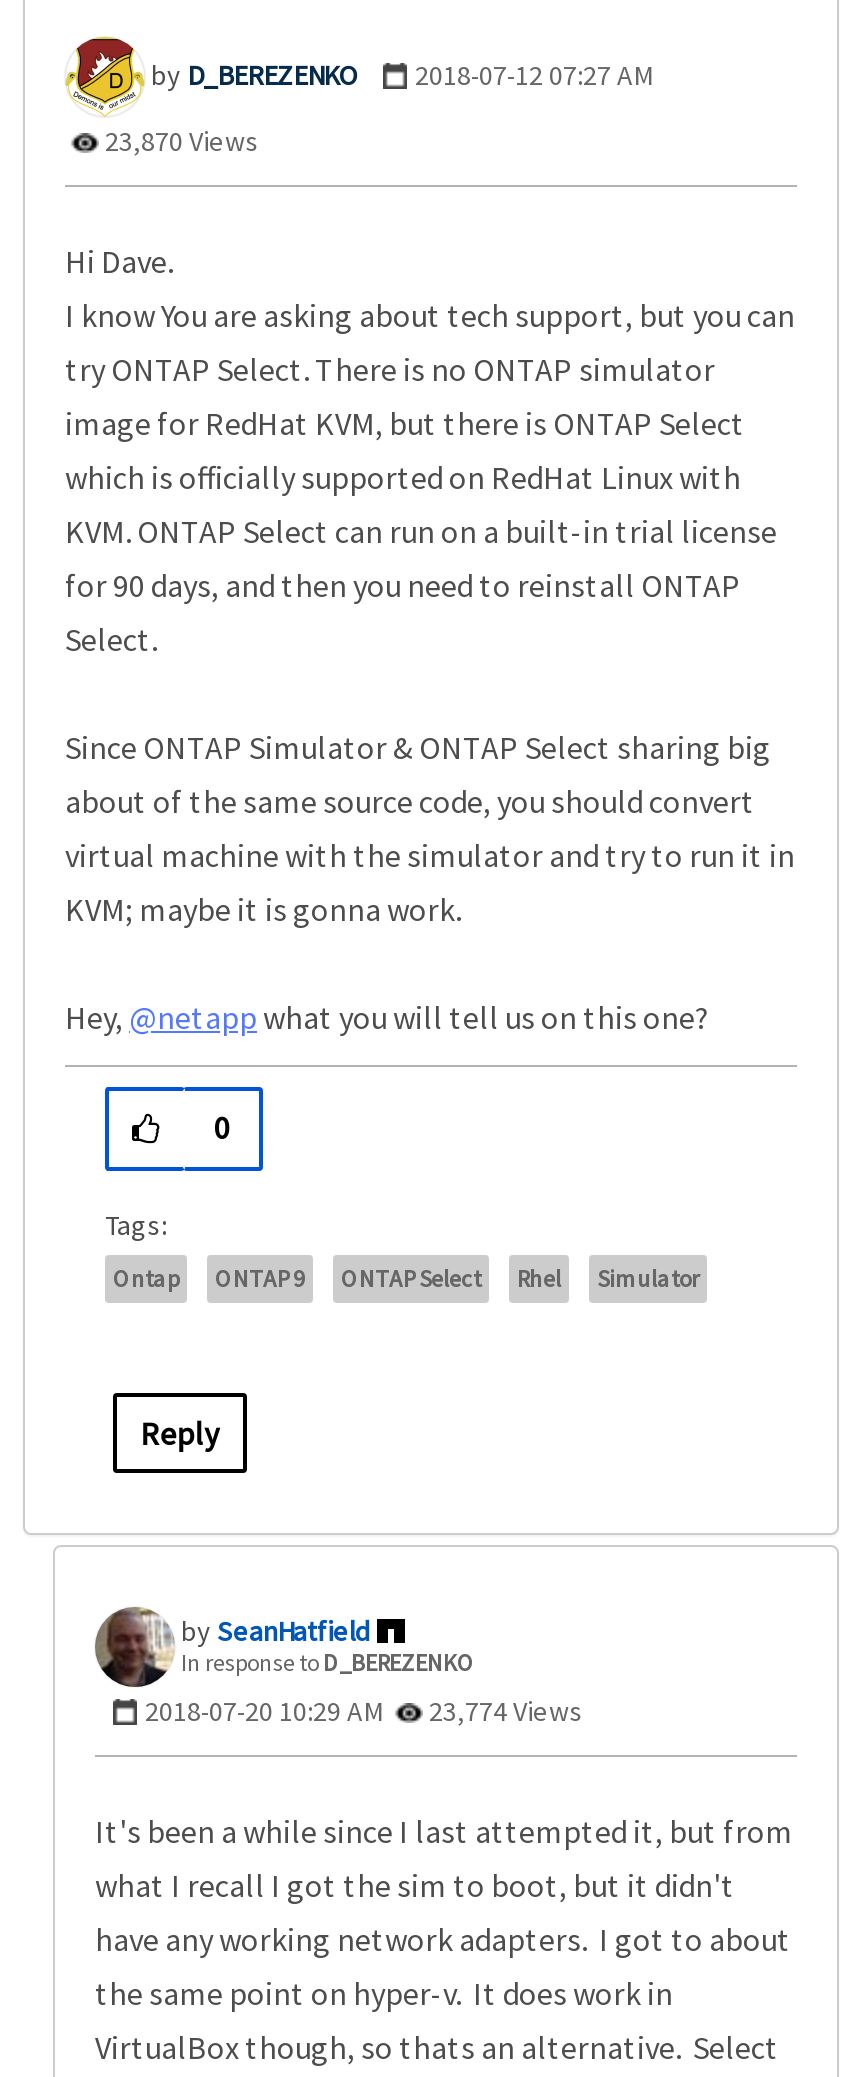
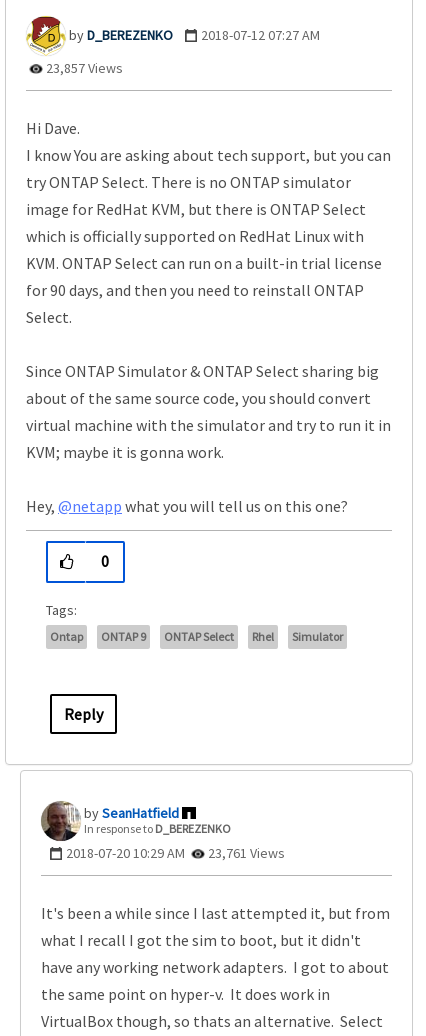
[99,124,259,160] 23,870 Views -> [43,59,123,77] 23,857 Views
[145,1693,583,1729] 2018-07-20 10:29 AM 23,774 Views -> [66,844,285,862] 2018-07-20 10:29 AM 23,761 Views

